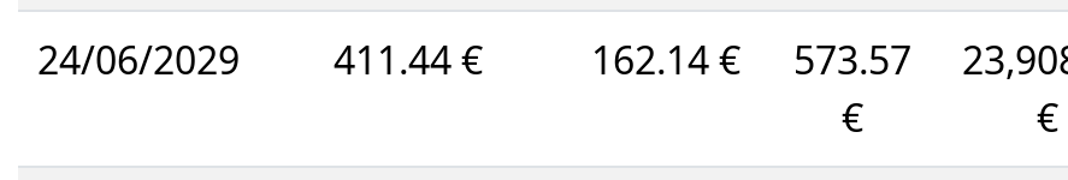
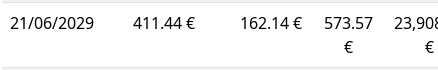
[37,34,483,86] 24/06/2029 411.44 € -> [10,12,195,34] 21/06/2029 411.44 €

